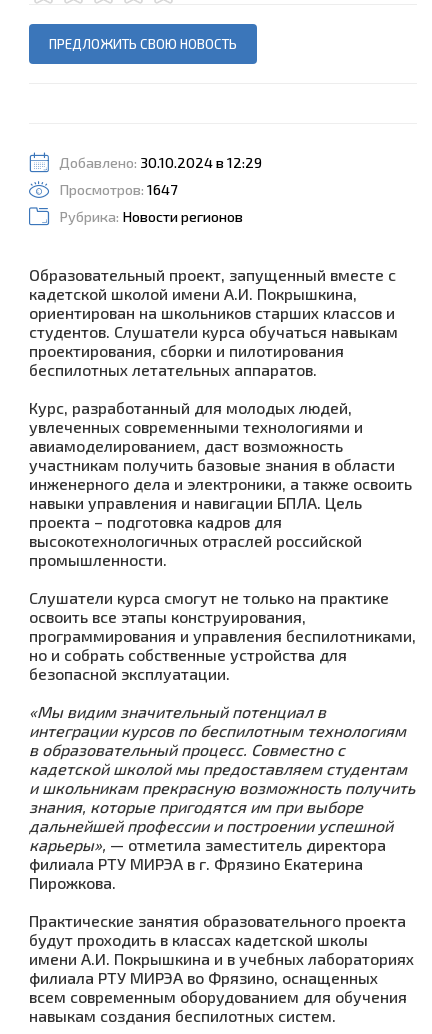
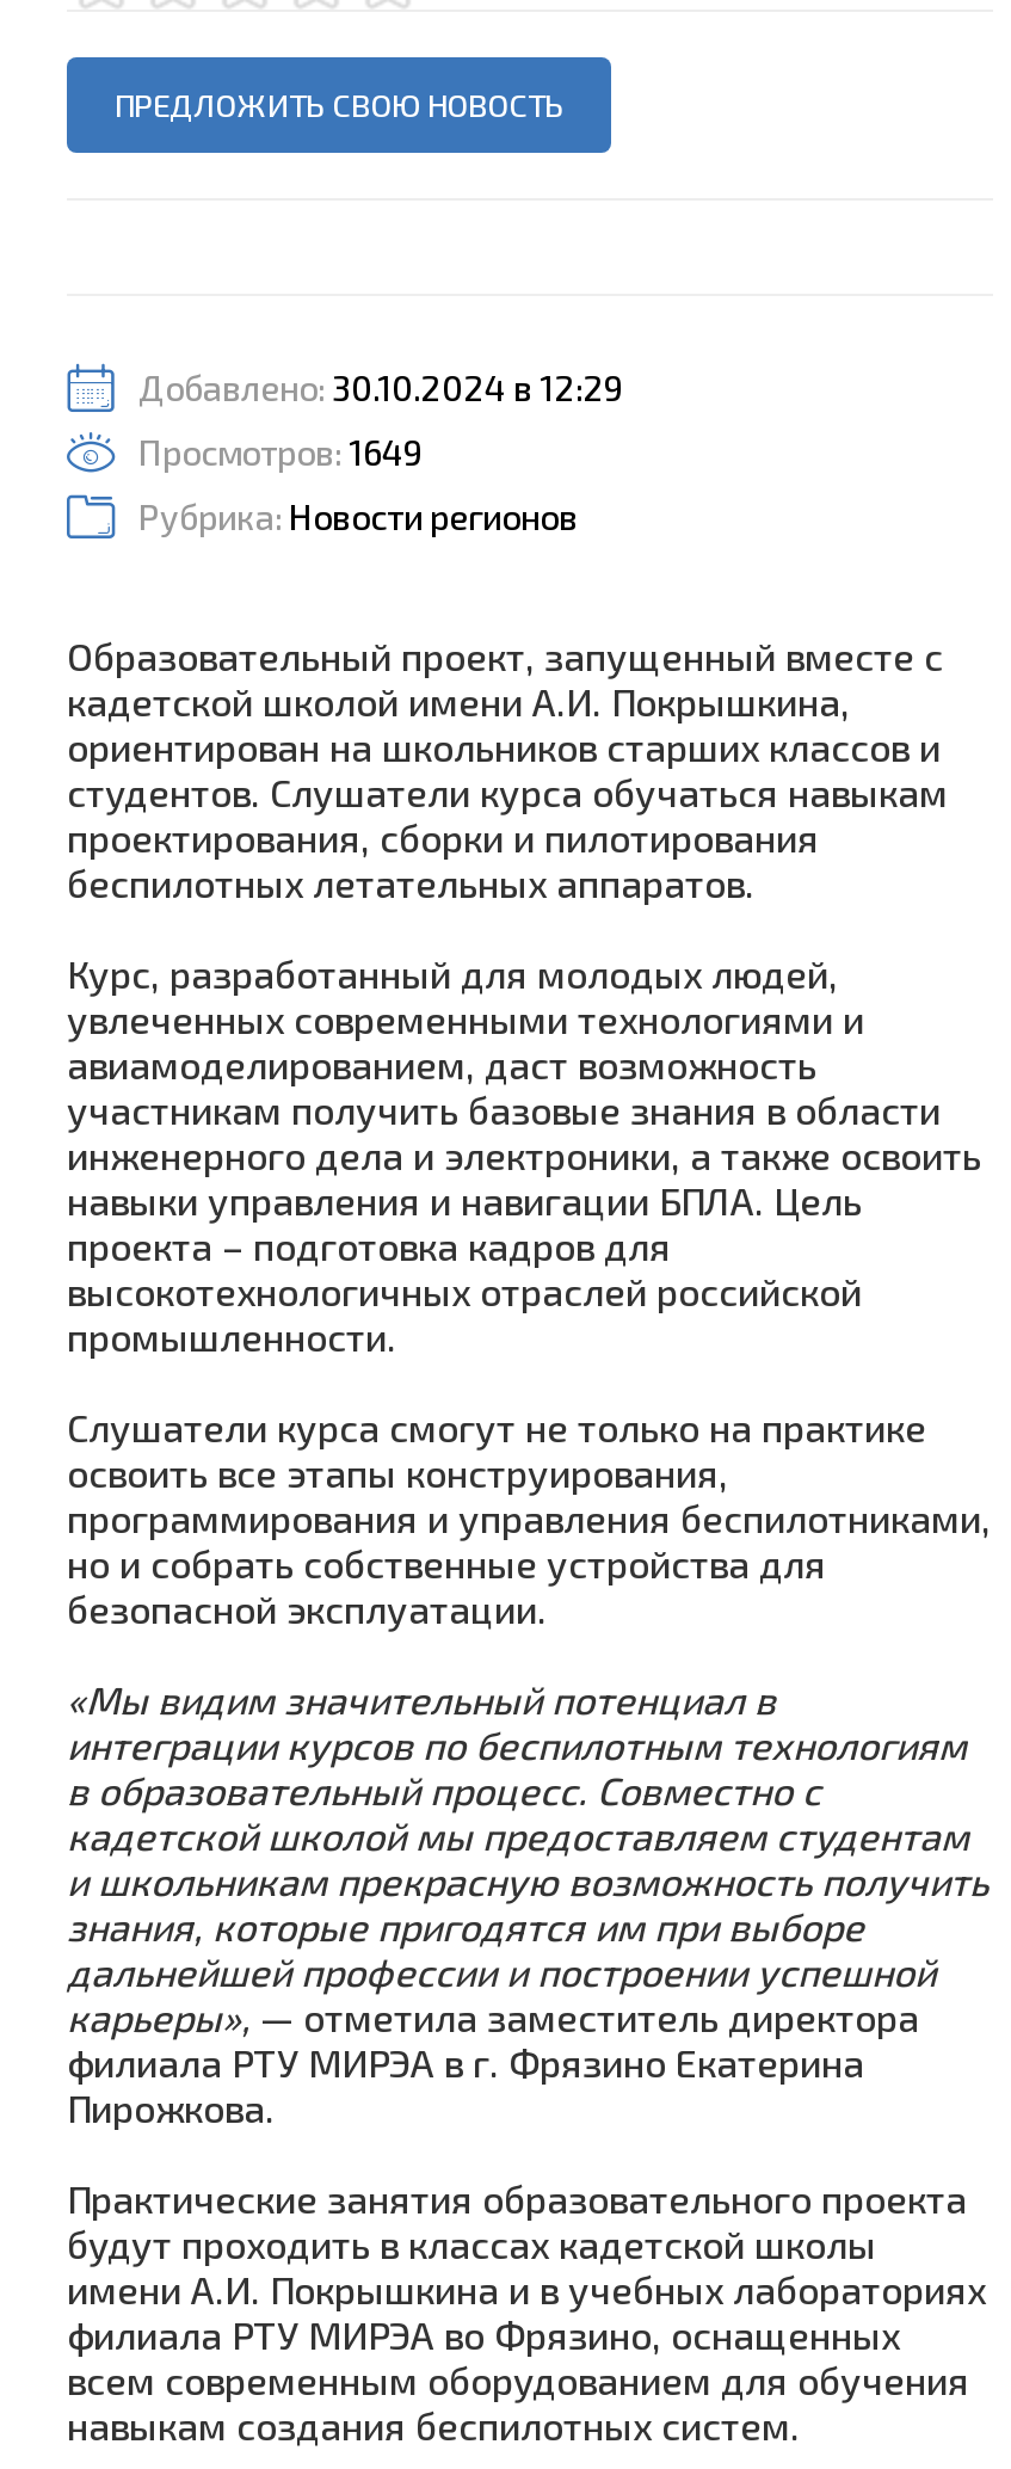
[59,181,177,198] Просмотров: 1647 -> [138,432,423,472] Просмотров: 1649

